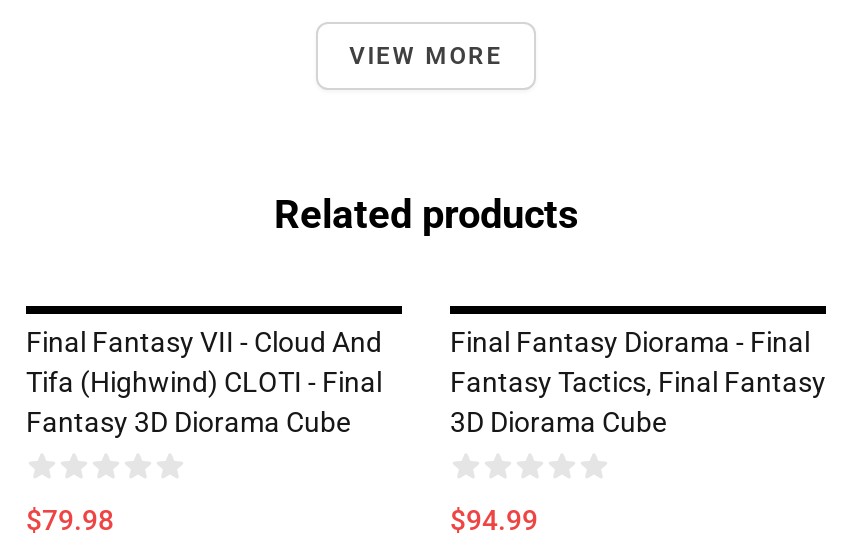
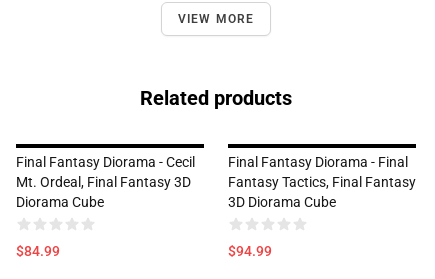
[26,327,382,439] Final Fantasy VII - Cloud And | Tifa (Highwind) CLOTI - Final | Fantasy 3D Diorama Cube -> [16,154,195,210] Final Fantasy Diorama - Cecil | Mt. Ordeal, Final Fantasy 3D | Diorama Cube
[26,505,114,537] $79.98 -> [16,243,60,259] $84.99

